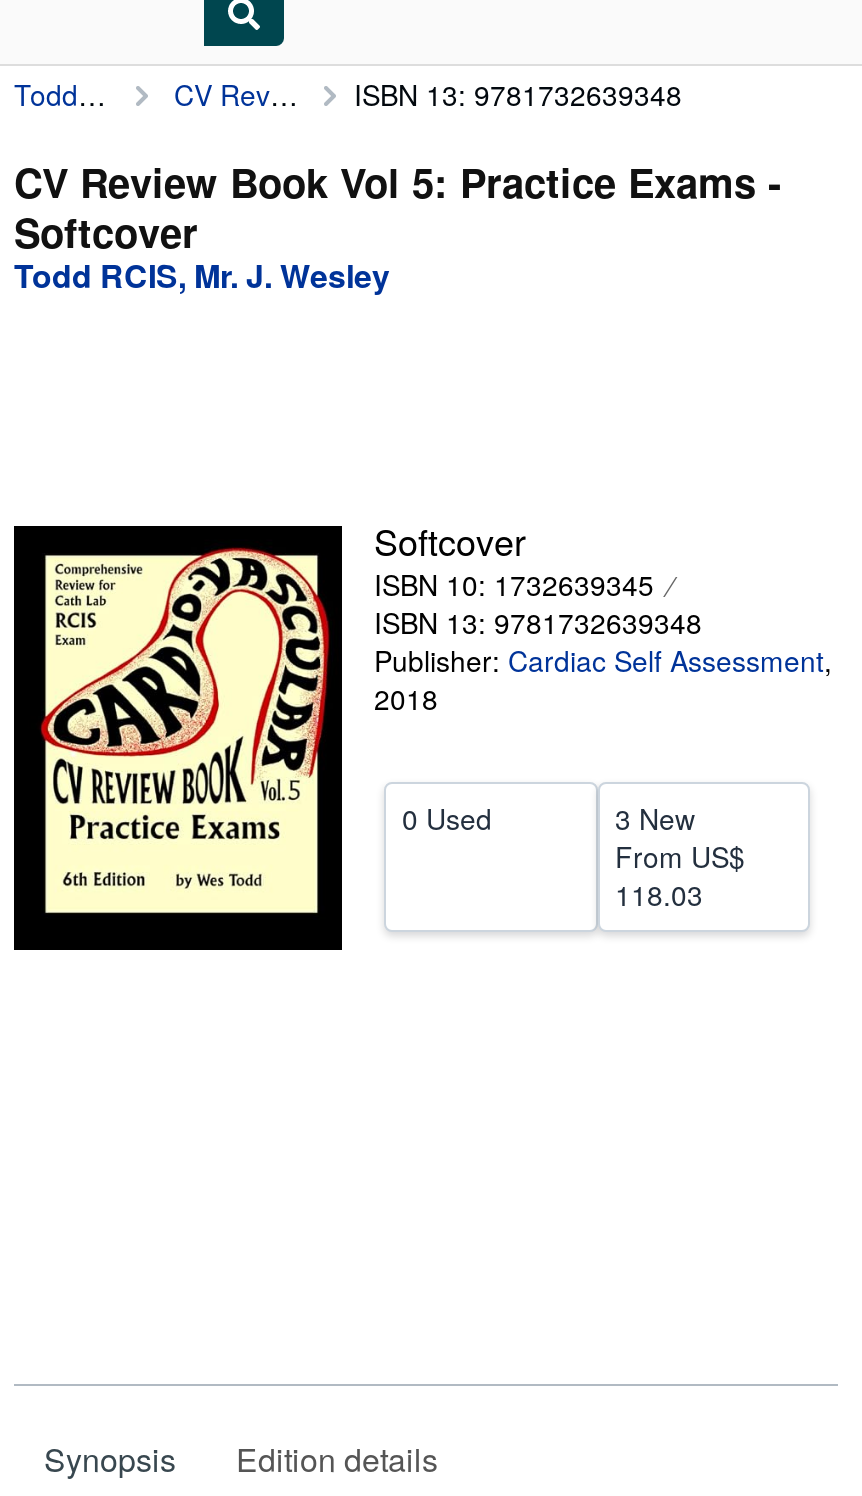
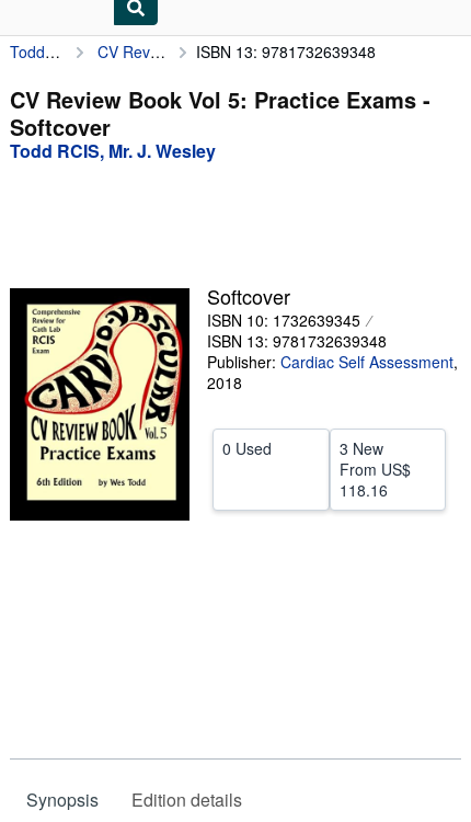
[615,874,703,914] 118.03 -> [339,479,387,501] 118.16

